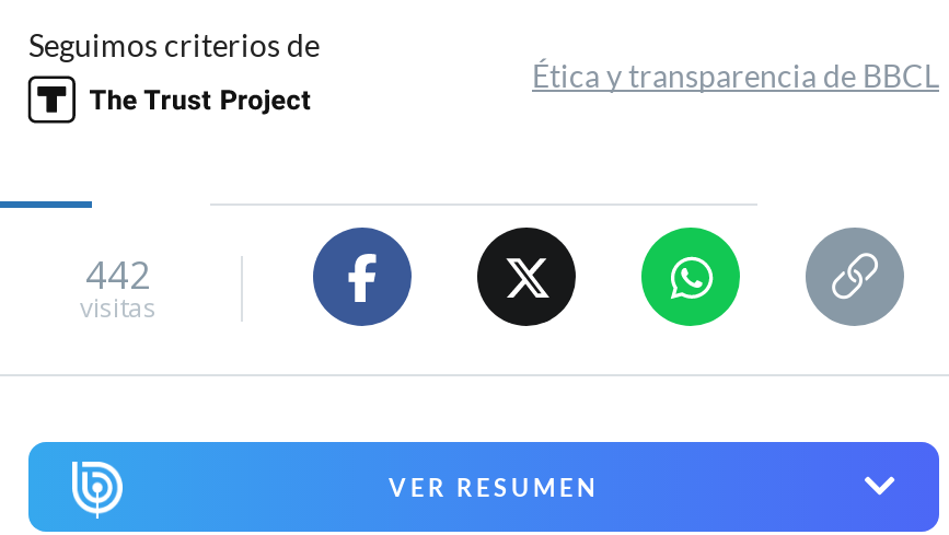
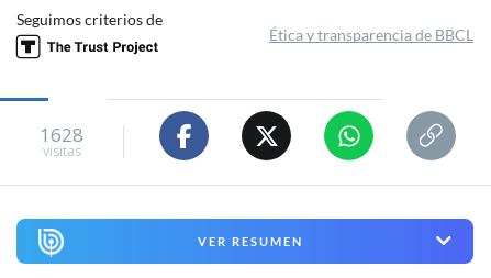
[85,249,151,299] 442 -> [40,122,83,147] 1628

